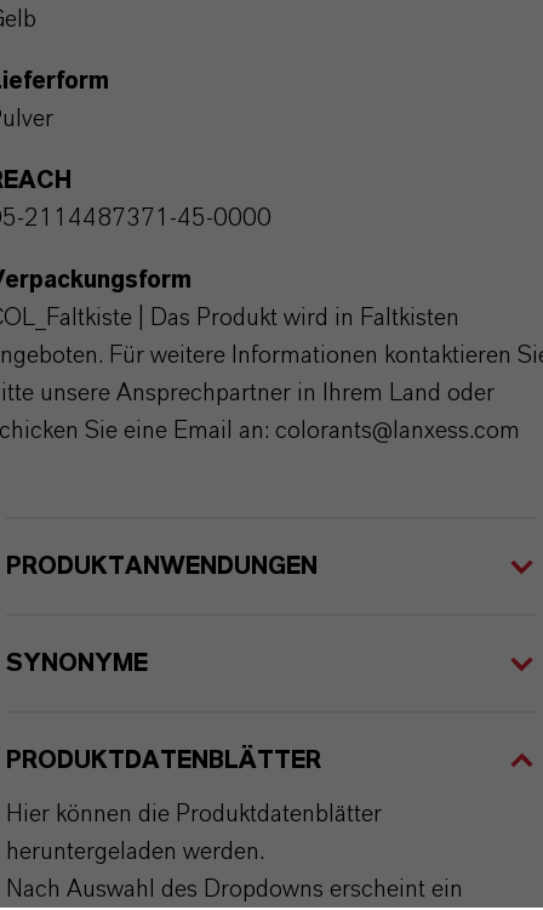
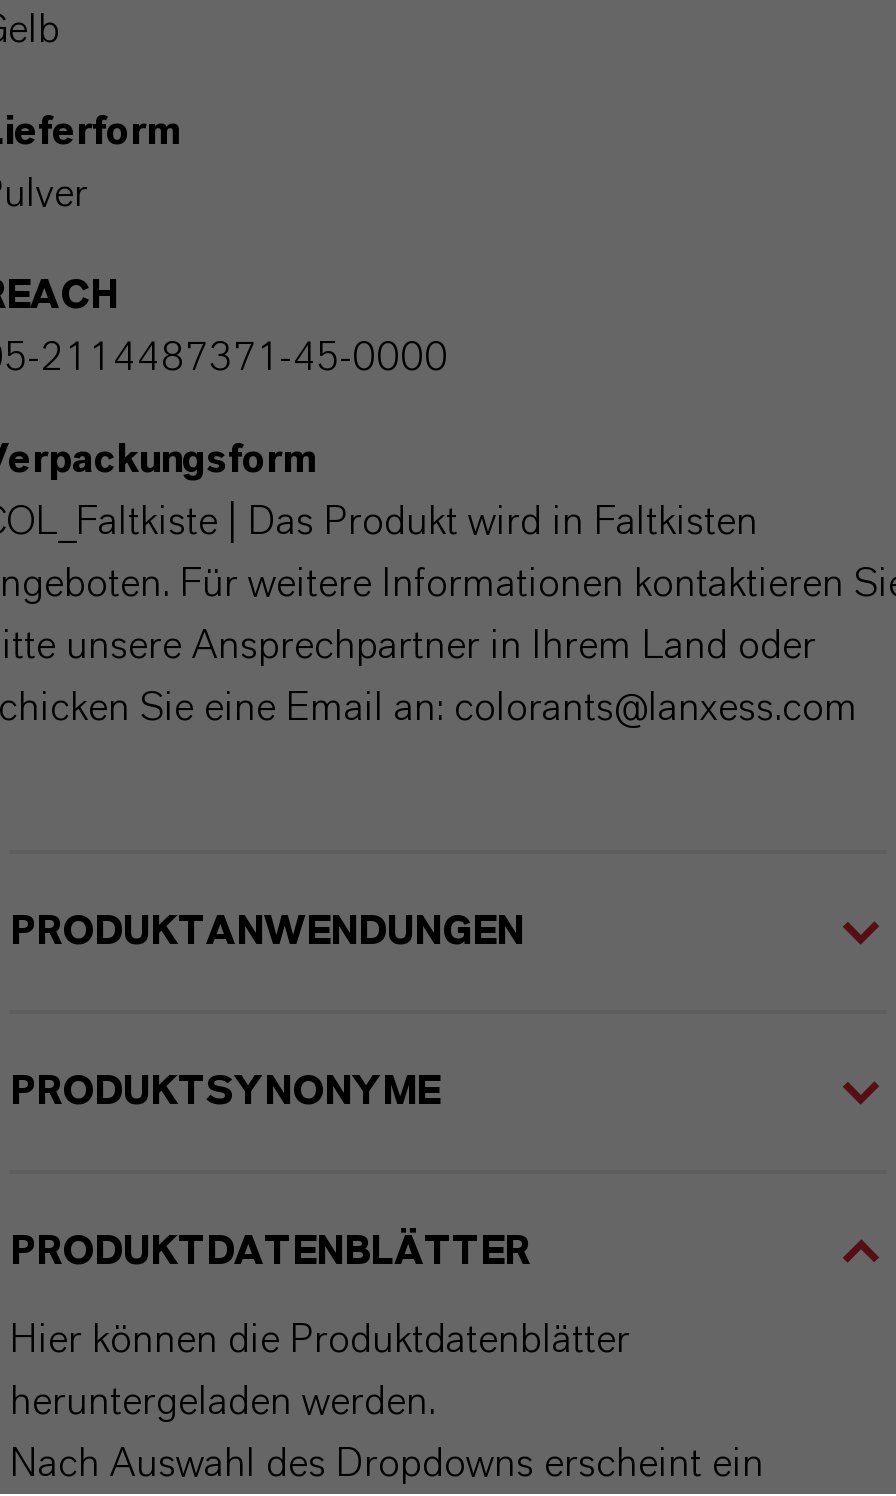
[6,652,148,676] SYNONYME -> [10,1072,440,1112] PRODUKTSYNONYME

